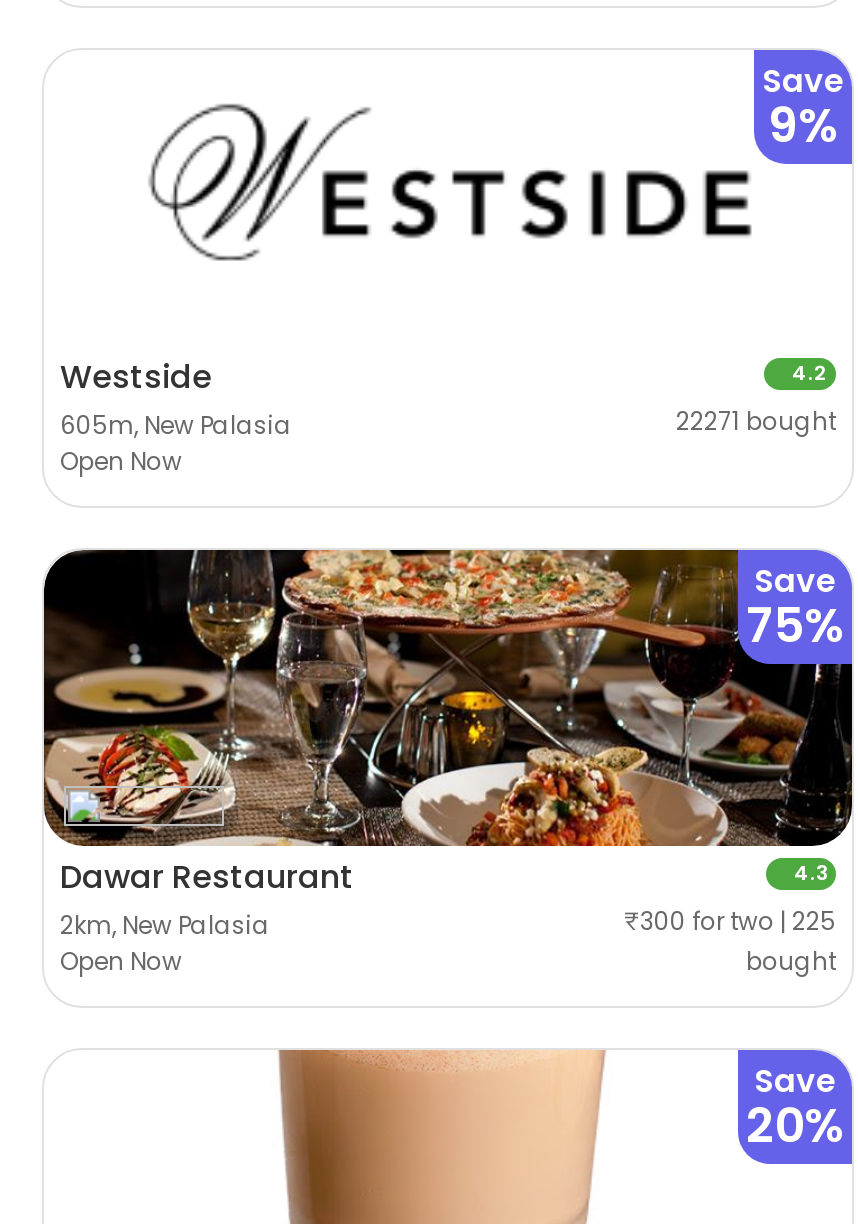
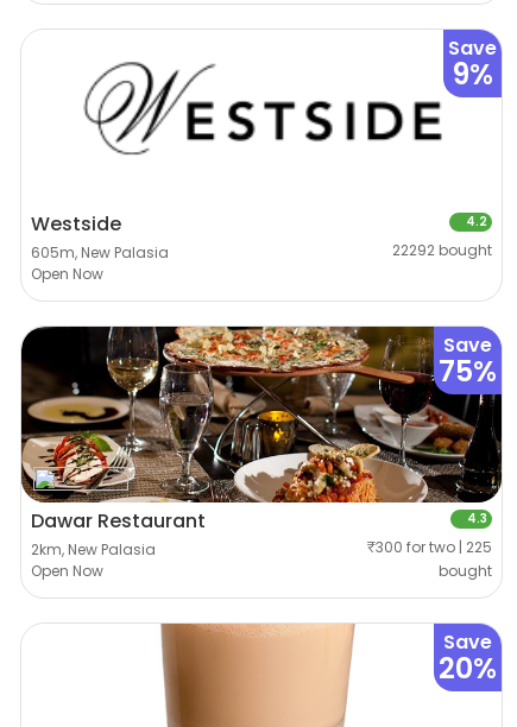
[676,404,836,438] 22271 bought -> [392,240,492,260] 22292 bought

